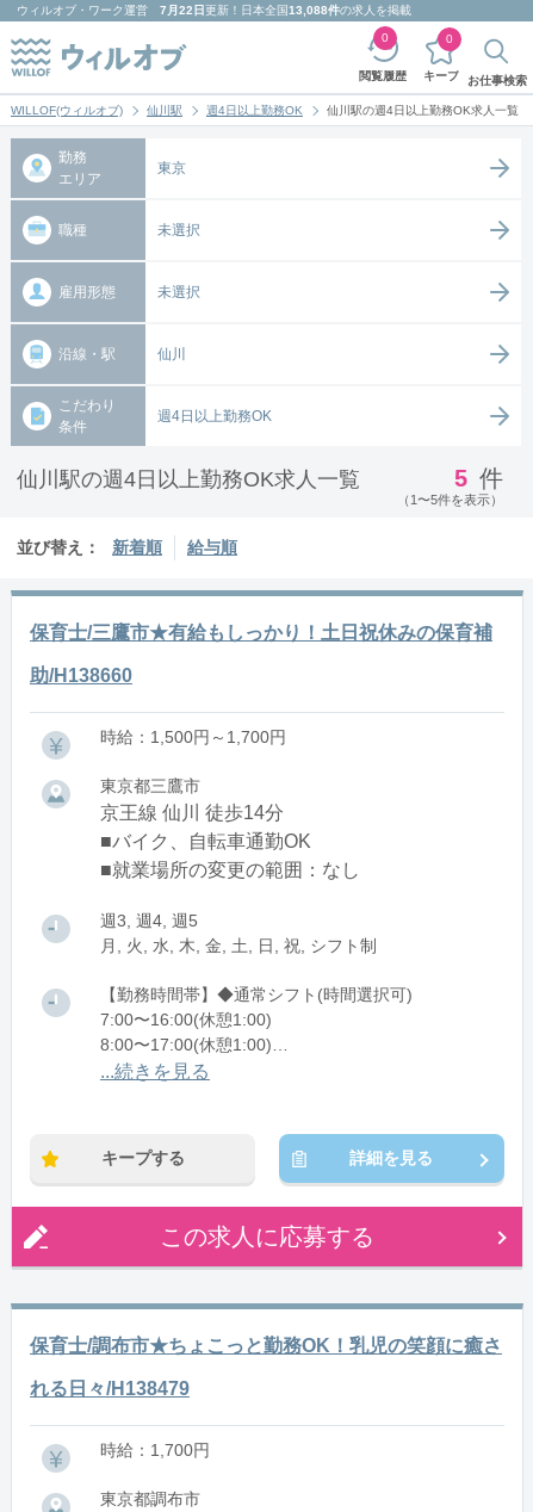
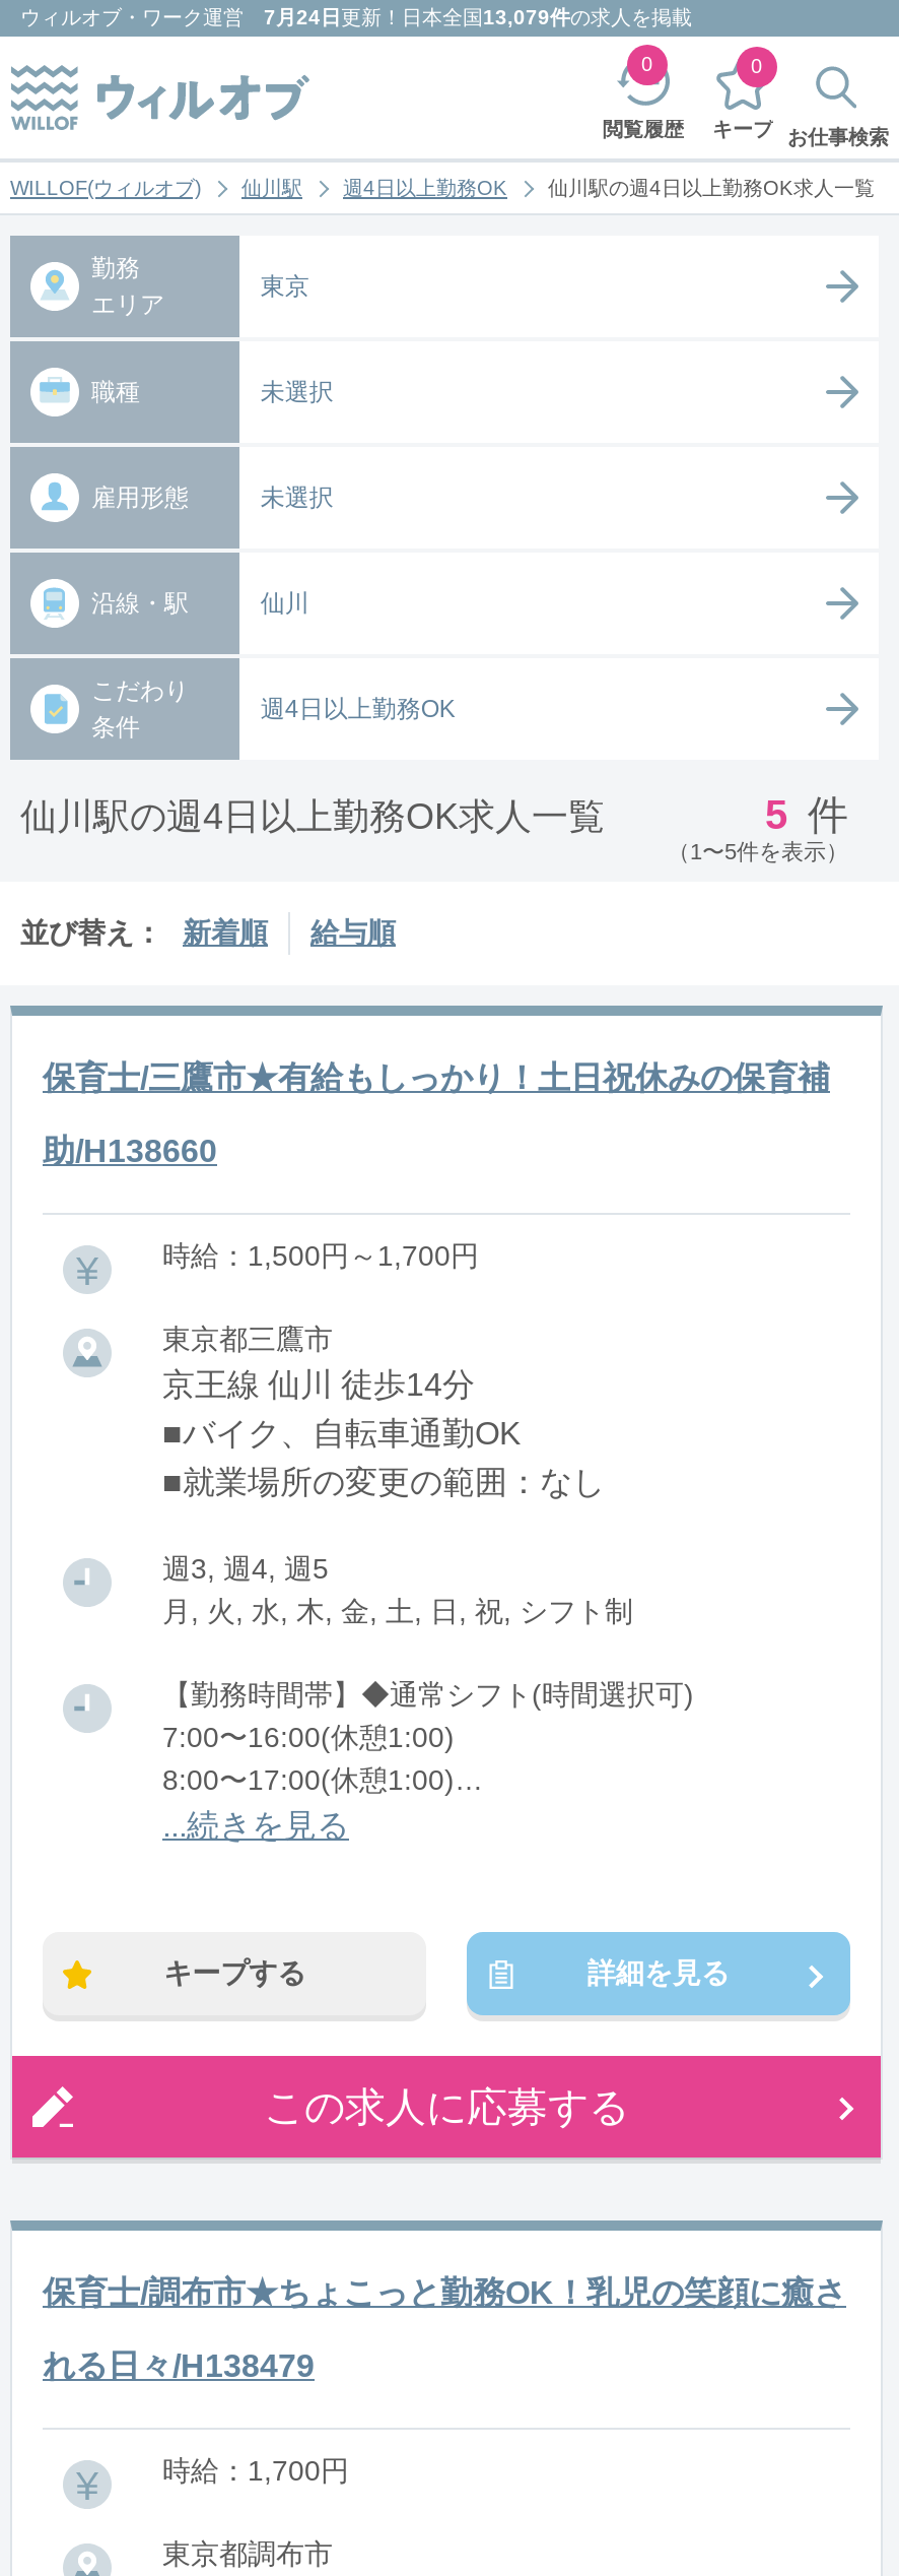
[17,4,411,17] ウィルオブ・ワーク運営7月22日更新！日本全国13,088件の求人を掲載 -> [20,6,692,28] ウィルオブ・ワーク運営7月24日更新！日本全国13,079件の求人を掲載

